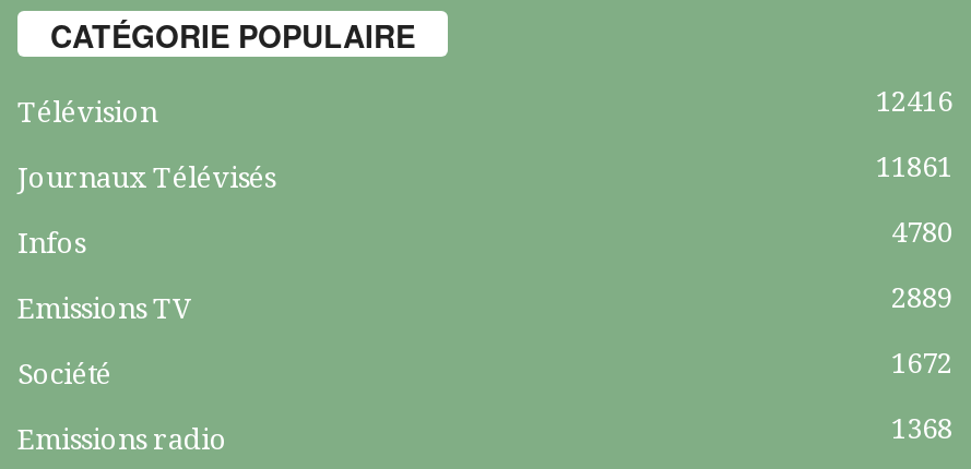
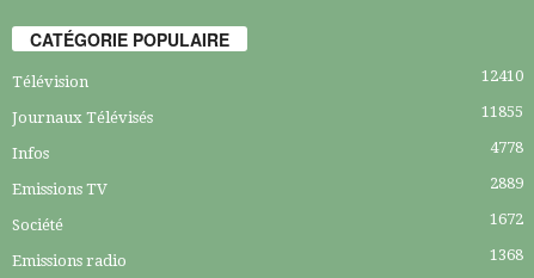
[876,85,952,118] 12416 -> [481,67,523,85] 12410
[876,151,952,183] 11861 -> [481,103,523,121] 11855
[891,216,952,249] 4780 -> [490,139,523,156] 4778

